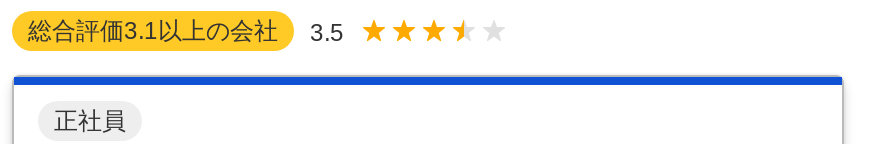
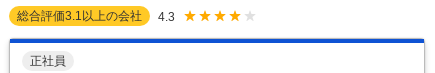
[28,17,344,46] 総合評価3.1以上の会社 3.5 -> [17,9,175,23] 総合評価3.1以上の会社 4.3

